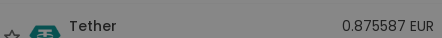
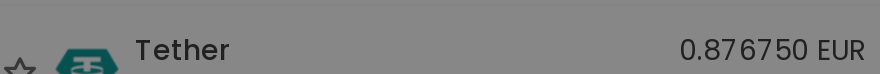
[342,15,434,35] 0.875587 EUR -> [679,29,865,69] 0.876750 EUR

